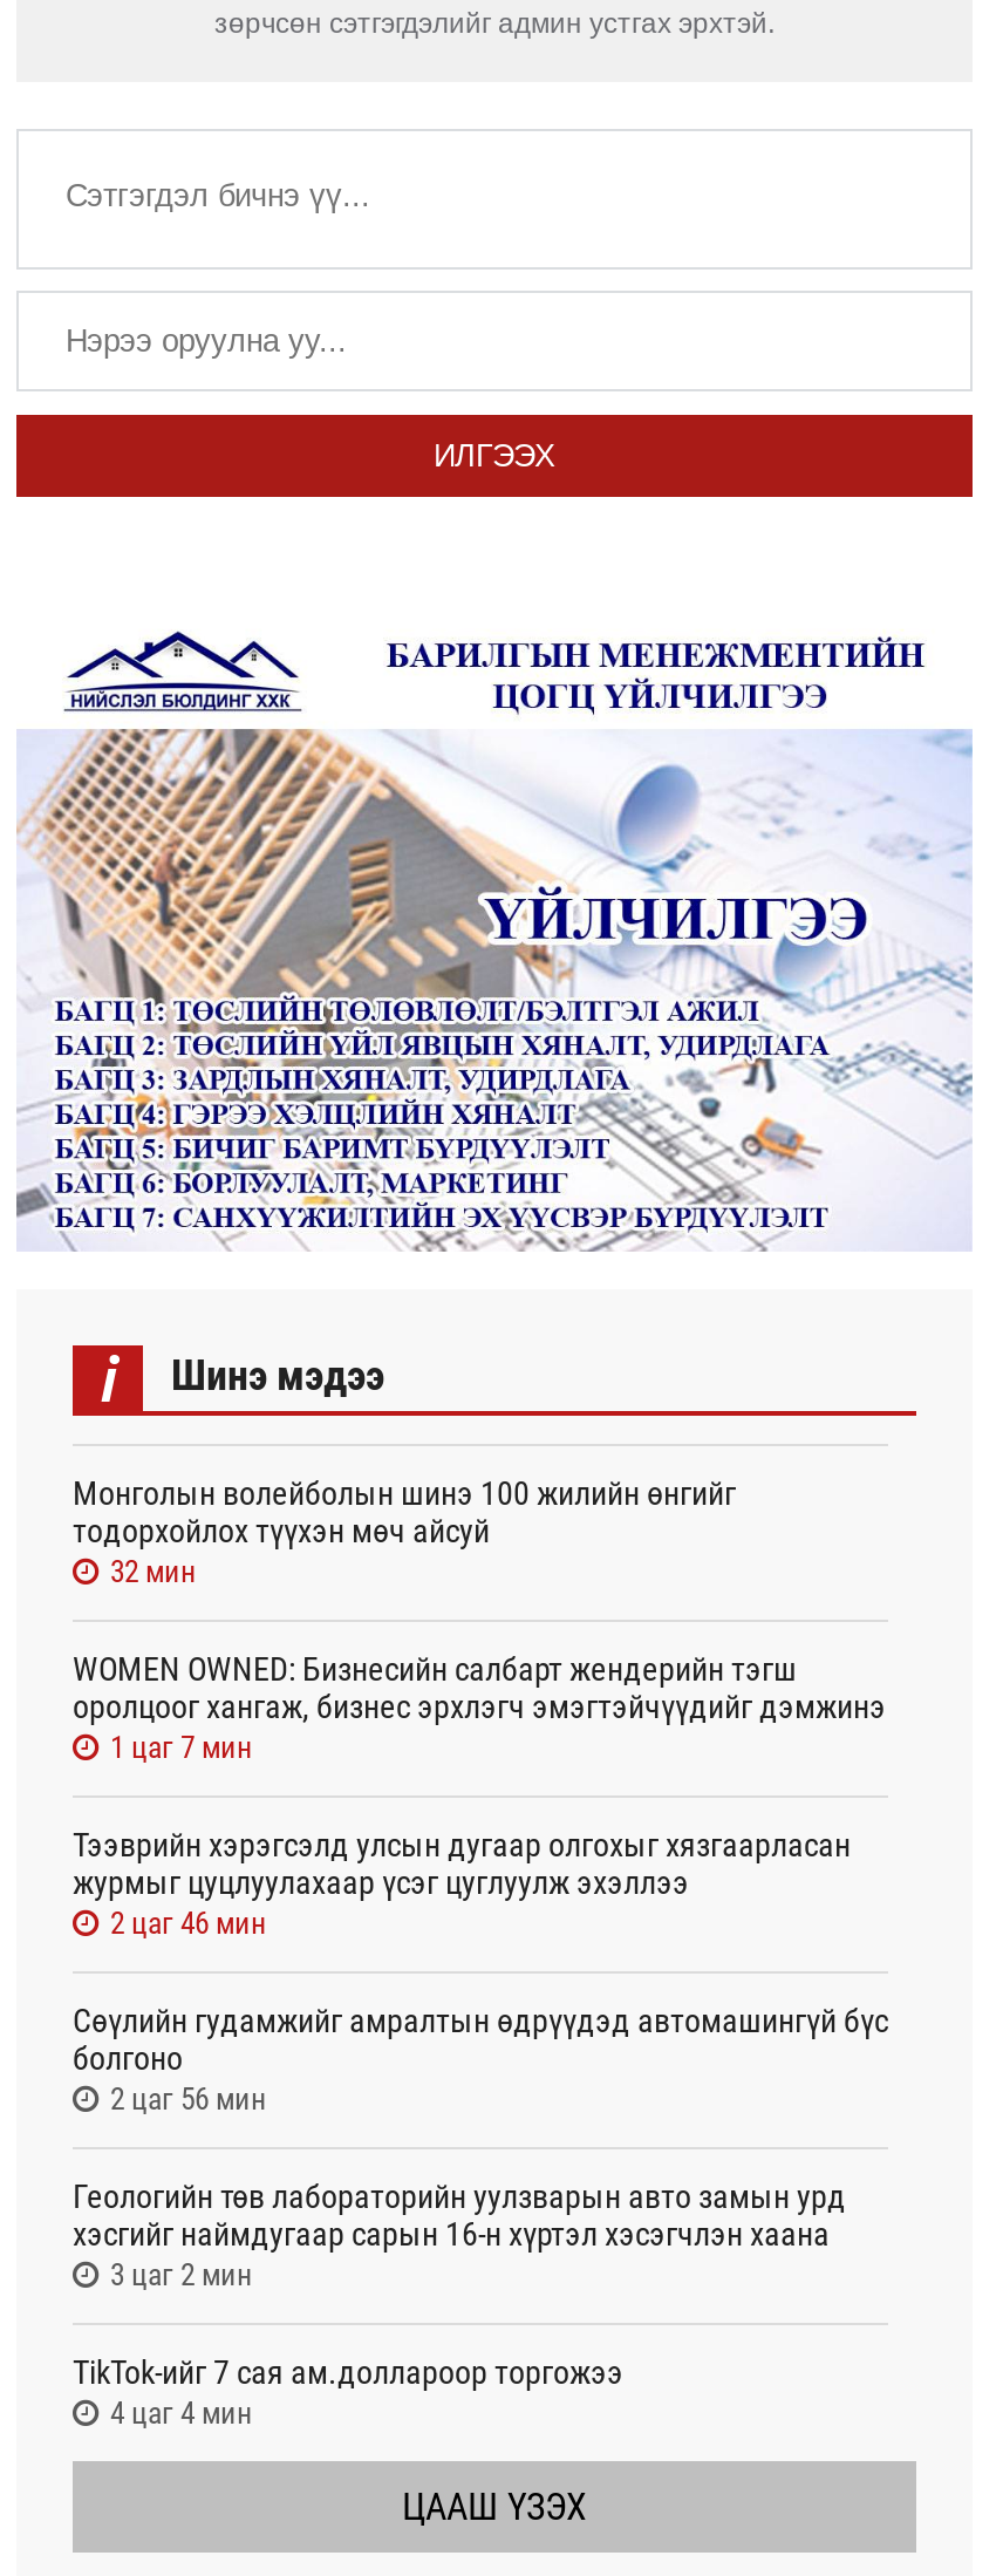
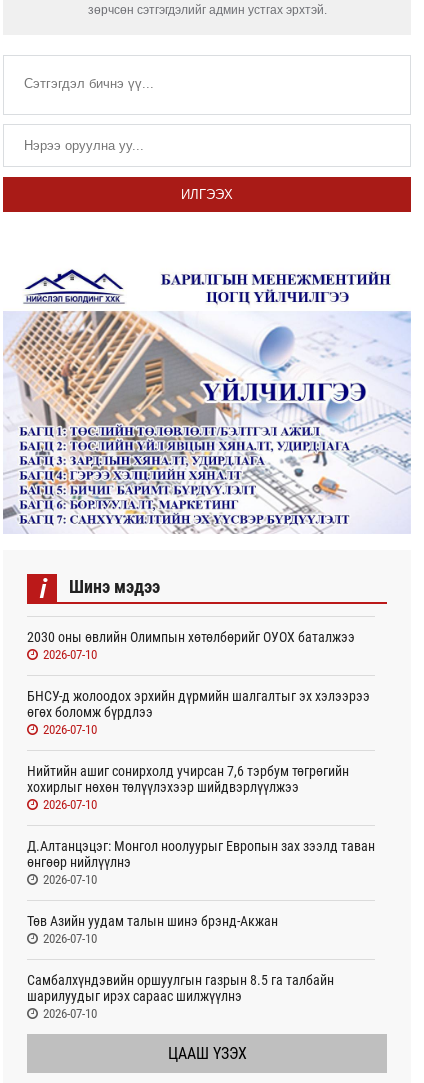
[73,1475,736,1589] Монголын волейболын шинэ 100 жилийн өнгийг | тодорхойлох түүхэн мөч айсуй | 32 мин -> [27,629,355,662] 2030 оны өвлийн Олимпын хөтөлбөрийг ОУОХ баталжээ | 2026-07-10
[73,1650,886,1765] WOMEN OWNED: Бизнесийн салбарт жендерийн тэгш | оролцоог хангаж, бизнес эрхлэгч эмэгтэйчүүдийг дэмжинэ | 1 цаг 7 мин -> [27,688,370,737] БНСУ-д жолоодох эрхийн дүрмийн шалгалтыг эх хэлээрээ | өгөх боломж бүрдлээ | 2026-07-10
[73,1826,851,1941] Тээврийн хэрэгсэлд улсын дугаар олгохыг хязгаарласан | журмыг цуцлуулахаар үсэг цуглуулж эхэллээ | 2 цаг 46 мин -> [27,763,349,812] Нийтийн ашиг сонирхолд учирсан 7,6 тэрбум төгрөгийн | хохирлыг нөхөн төлүүлэхээр шийдвэрлүүлжээ | 2026-07-10
[73,2002,888,2117] Сөүлийн гудамжийг амралтын өдрүүдэд автомашингүй бүс | болгоно | 2 цаг 56 мин -> [27,838,375,887] Д.Алтанцэцэг: Монгол ноолуурыг Европын зах зээлд таван | өнгөөр нийлүүлнэ | 2026-07-10
[73,2178,846,2293] Геологийн төв лабораторийн уулзварын авто замын урд | хэсгийг наймдугаар сарын 16-н хүртэл хэсэгчлэн хаана | 3 цаг 2 мин -> [27,913,278,946] Төв Азийн уудам талын шинэ брэнд-Акжан | 2026-07-10
[73,2354,623,2431] TikTok-ийг 7 сая ам.доллароор торгожээ | 4 цаг 4 мин -> [27,972,334,1021] Самбалхүндэвийн оршуулгын газрын 8.5 га талбайн | шарилуудыг ирэх сараас шилжүүлнэ | 2026-07-10

